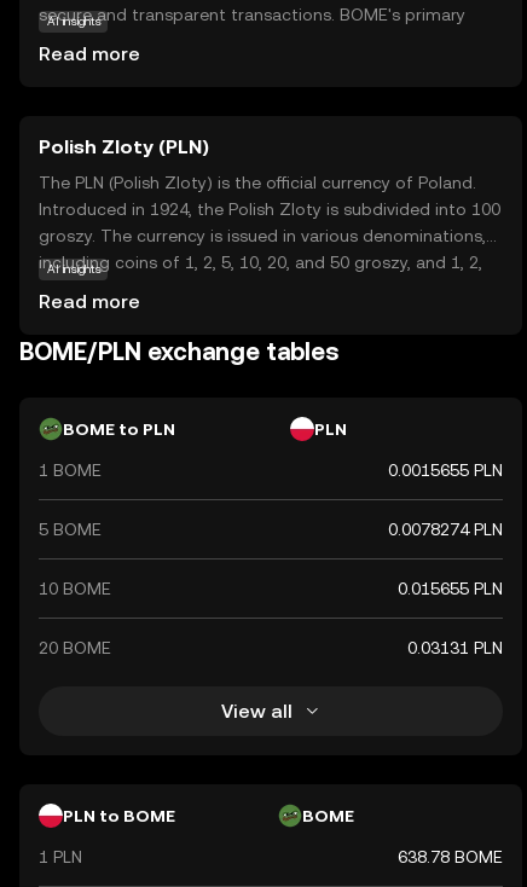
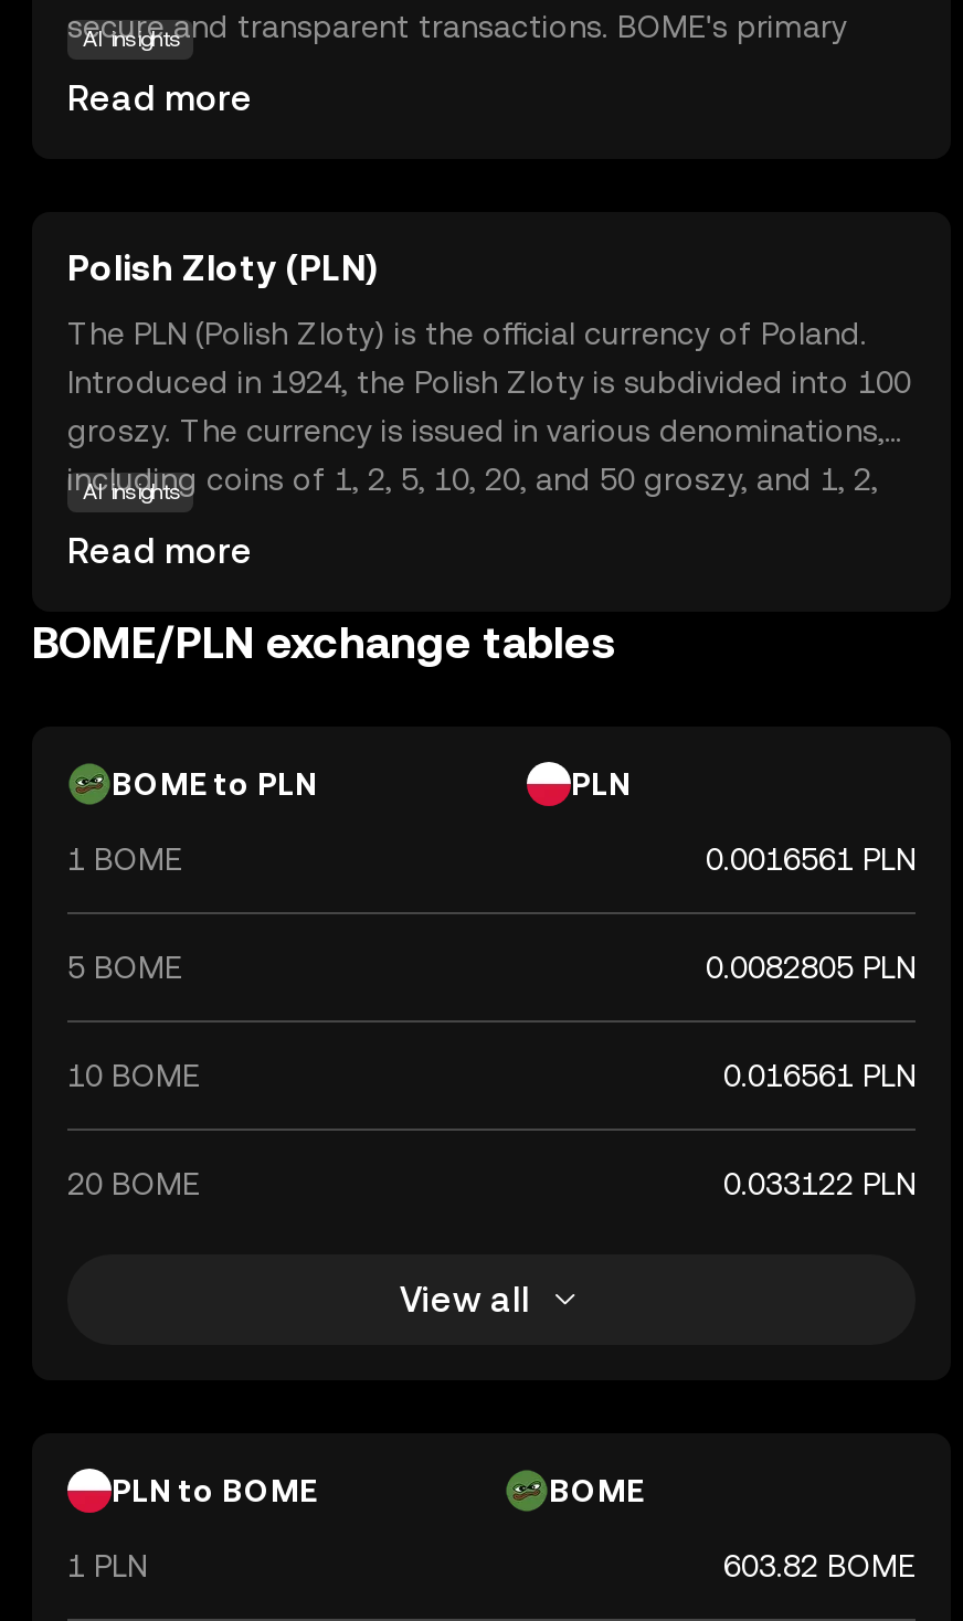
[388,460,503,480] 0.0015655 PLN -> [706,841,916,877] 0.0016561 PLN
[388,520,503,539] 0.0078274 PLN -> [706,950,916,985] 0.0082805 PLN
[398,579,503,598] 0.015655 PLN -> [723,1058,916,1093] 0.016561 PLN
[407,638,503,657] 0.03131 PLN -> [723,1166,916,1201] 0.033122 PLN
[398,847,503,866] 638.78 BOME -> [723,1548,916,1583] 603.82 BOME

